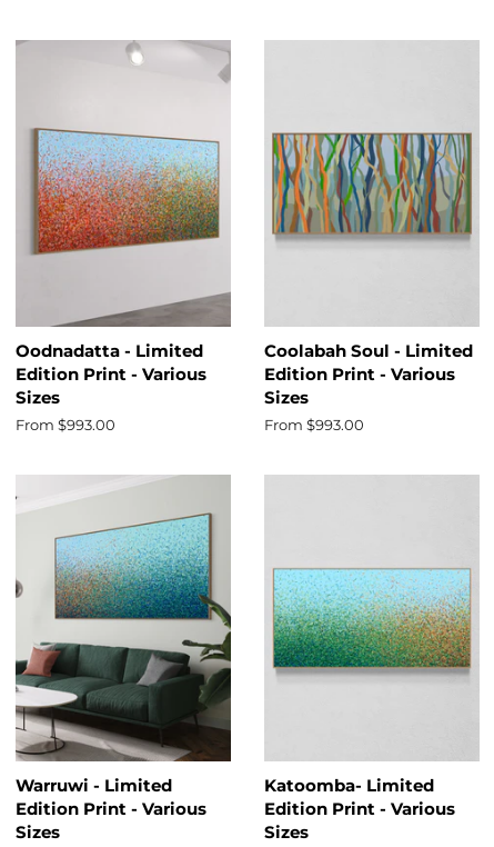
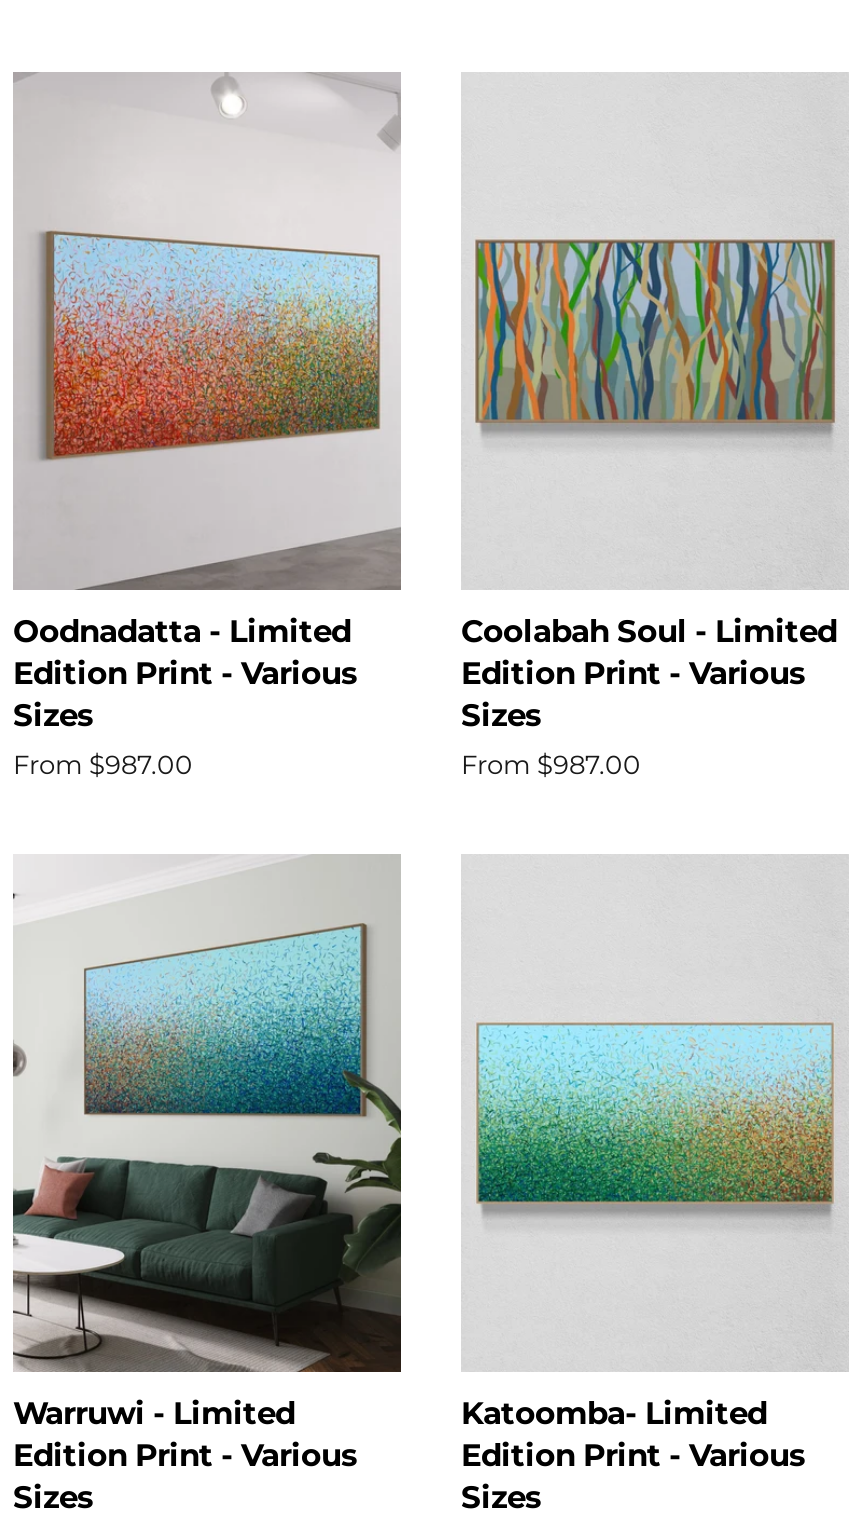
[16,417,115,433] From $993.00 -> [13,750,193,780] From $987.00
[264,417,364,433] From $993.00 -> [461,750,641,780] From $987.00

